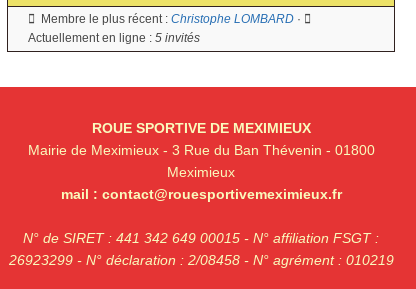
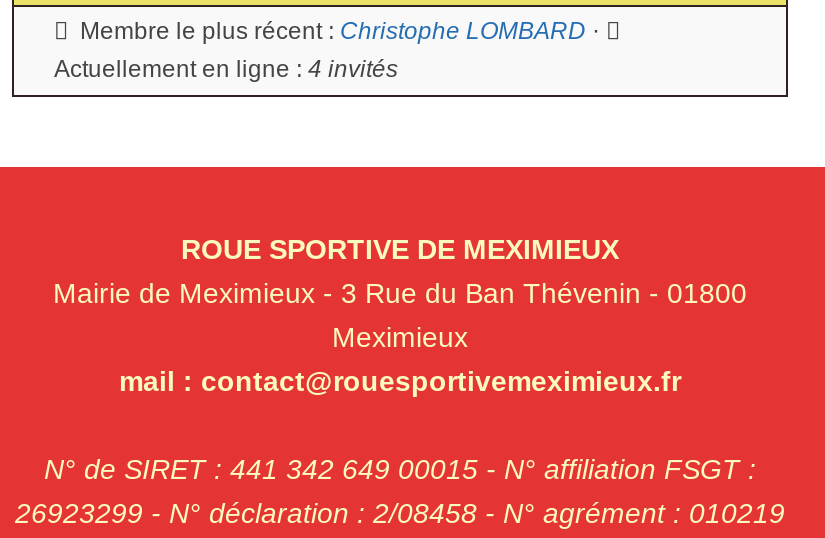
[28,31,200,45] Actuellement en ligne : 5 invités -> [54,55,398,83] Actuellement en ligne : 4 invités

